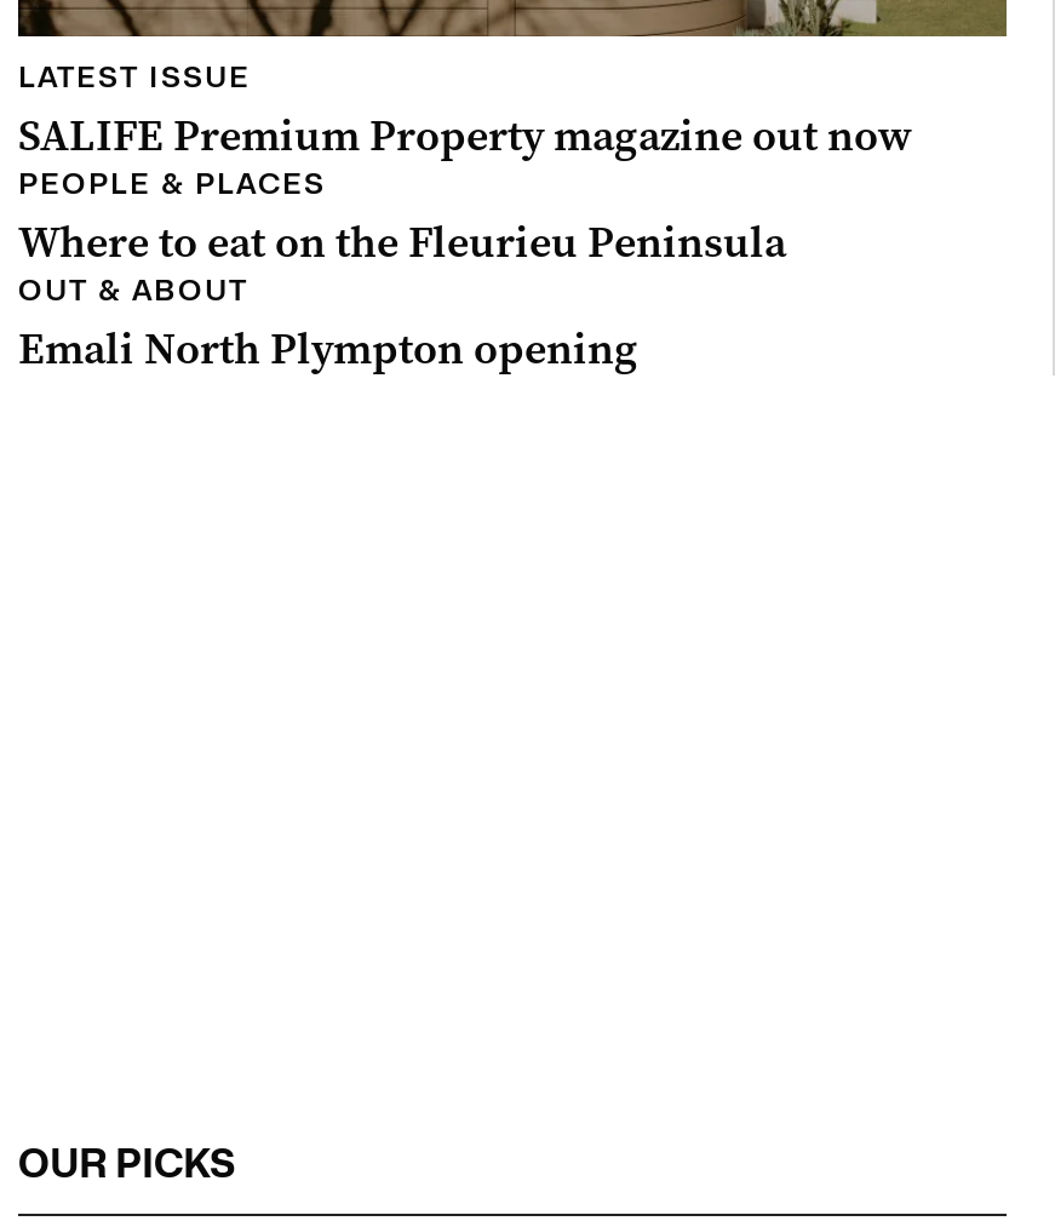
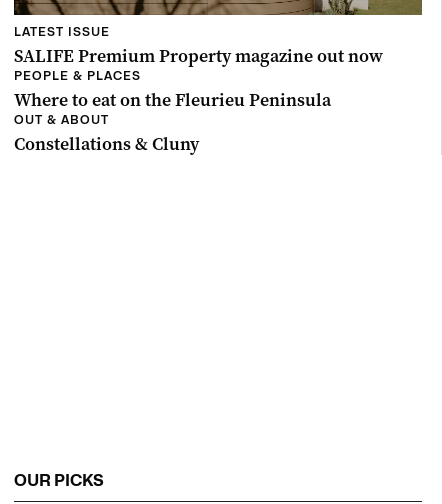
[18,320,638,378] Emali North Plympton opening -> [14,132,199,156] Constellations & Cluny

